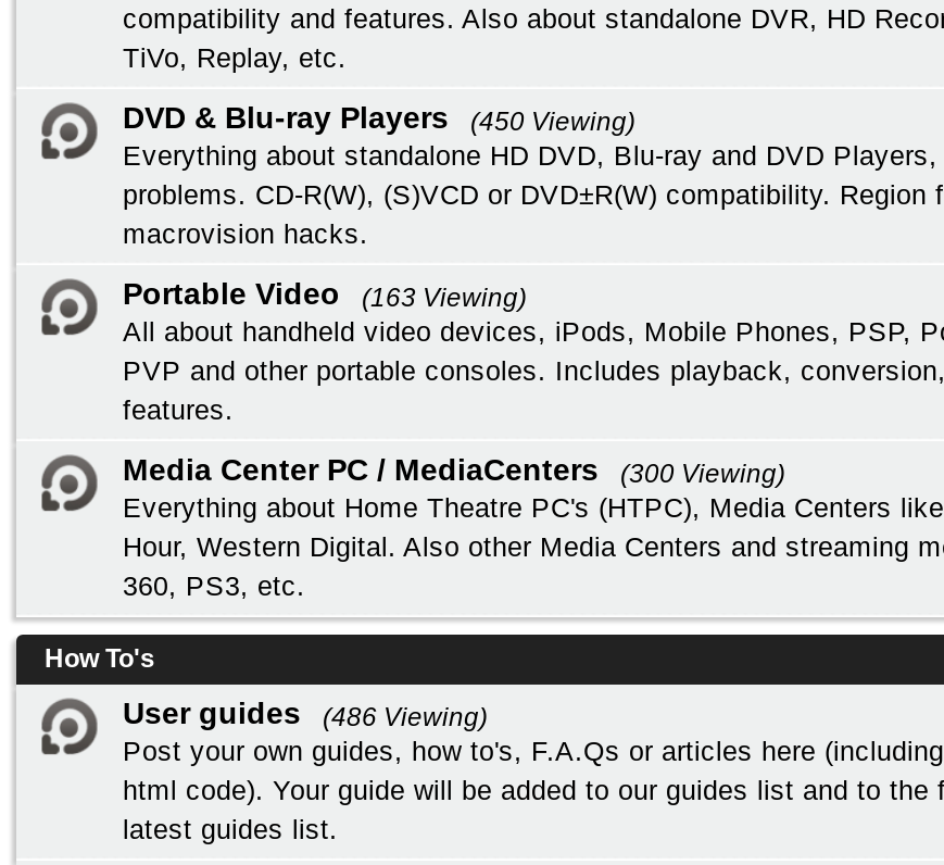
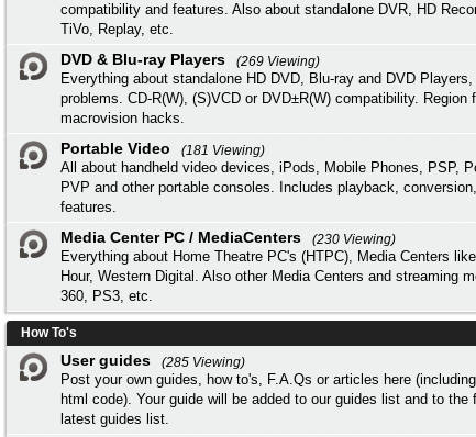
[123,100,635,137] DVD & Blu-ray Players (450 Viewing) -> [60,51,320,69] DVD & Blu-ray Players (269 Viewing)
[123,276,527,313] Portable Video (163 Viewing) -> [60,139,265,158] Portable Video (181 Viewing)
[123,452,785,489] Media Center PC / MediaCenters (300 Viewing) -> [60,228,396,247] Media Center PC / MediaCenters (230 Viewing)
[123,695,488,732] User guides (486 Viewing) -> [60,351,245,370] User guides (285 Viewing)

